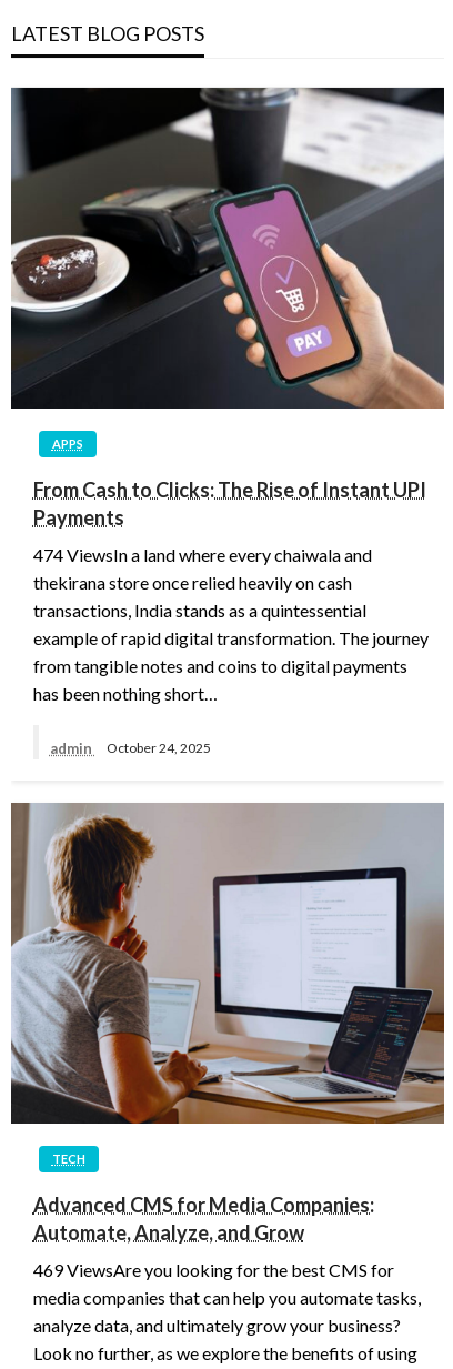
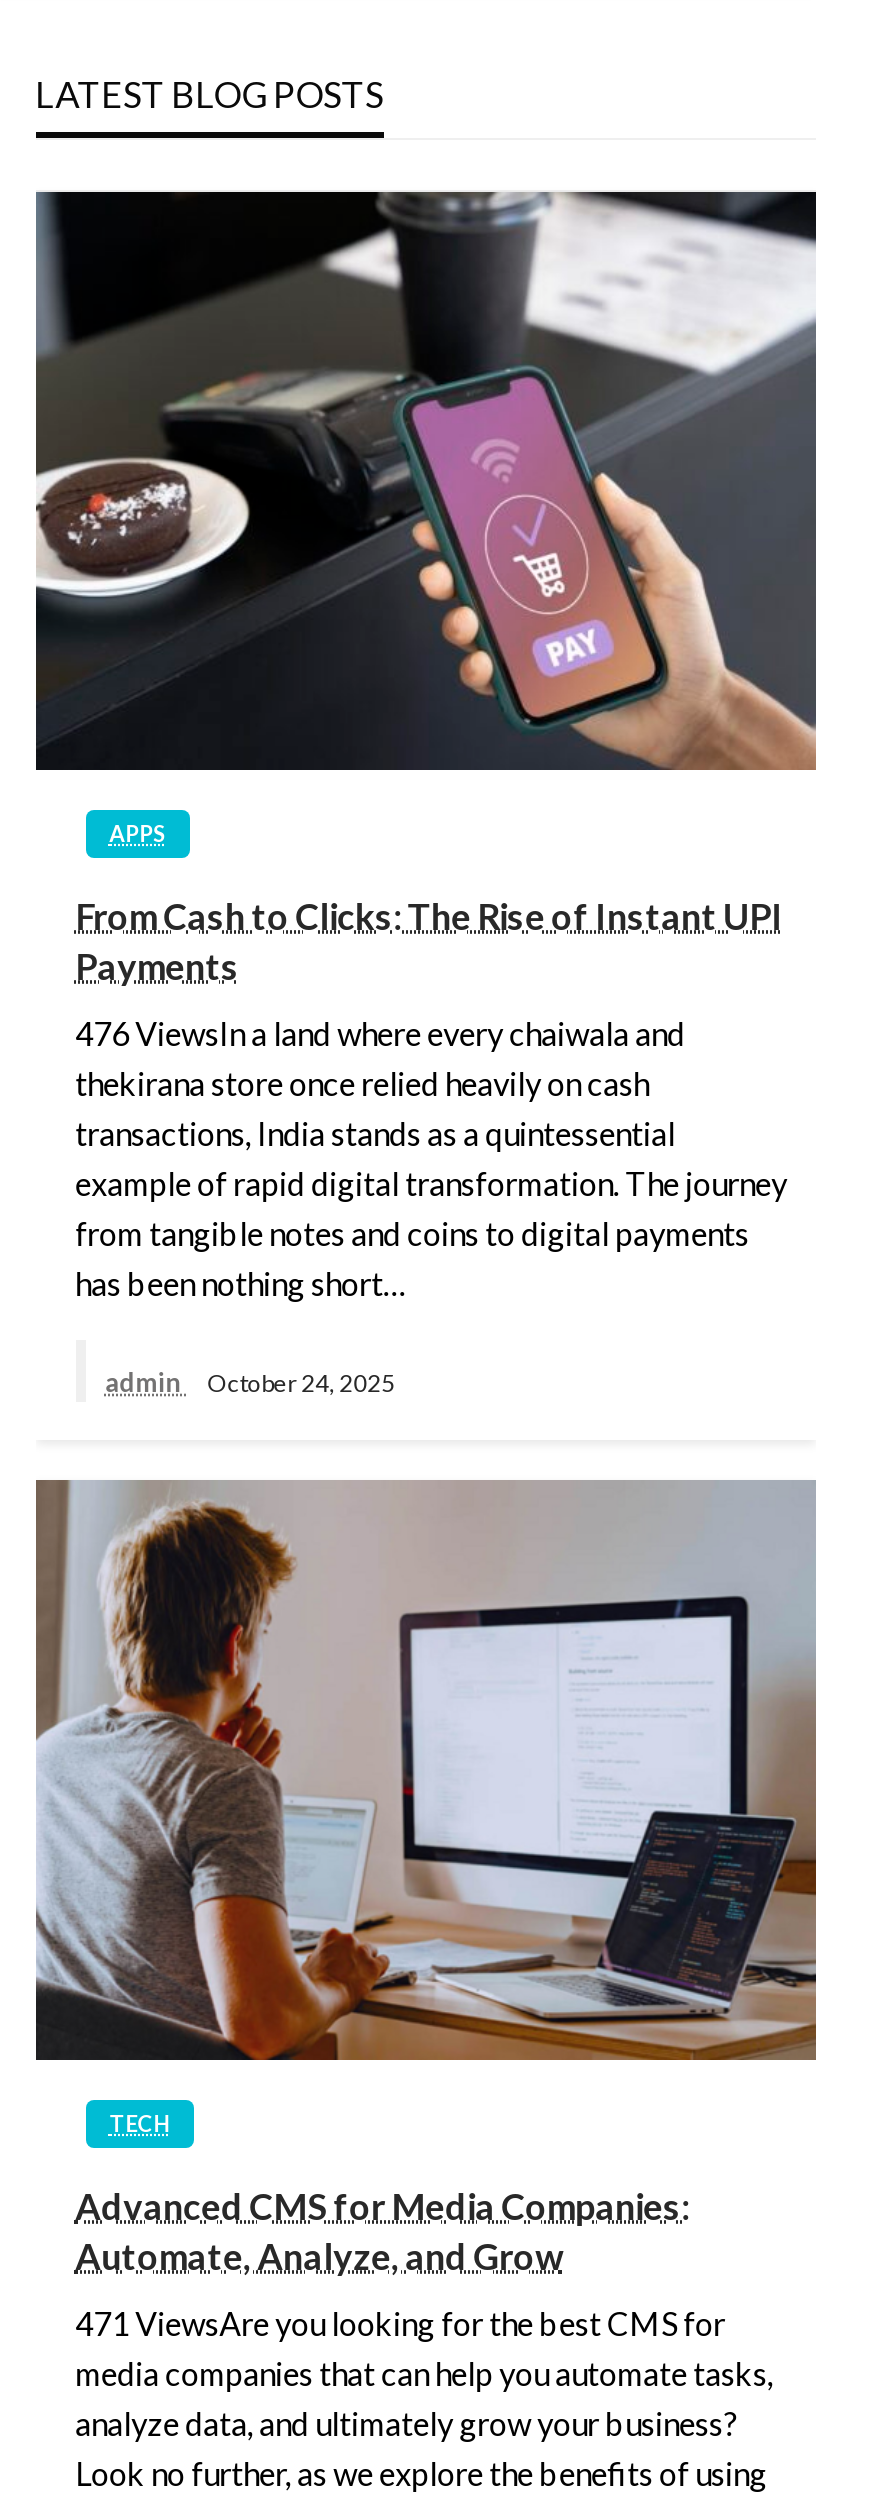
[33,544,372,565] 474 ViewsIn a land where every chaiwala and -> [75,1014,685,1052] 476 ViewsIn a land where every chaiwala and
[33,1259,394,1281] 469 ViewsAre you looking for the best CMS for -> [75,2303,725,2341] 471 ViewsAre you looking for the best CMS for

